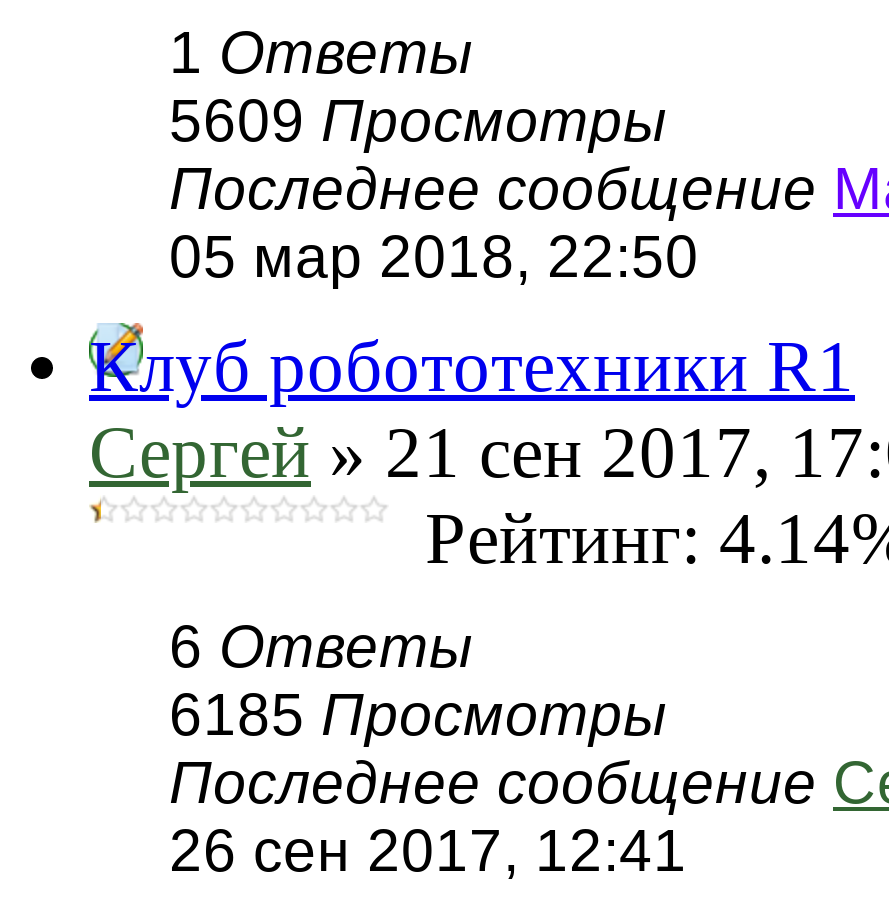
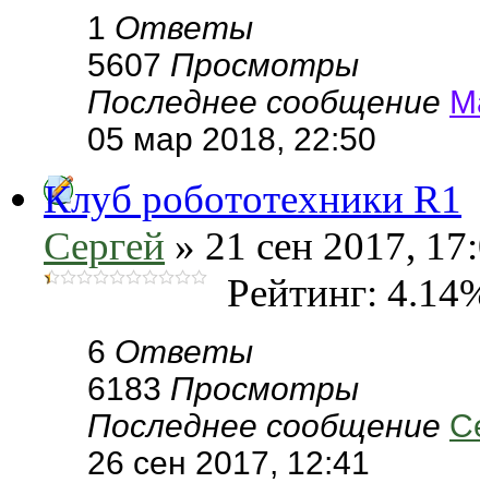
[169,87,667,153] 5609 Просмотры -> [87,47,359,83] 5607 Просмотры
[169,681,667,747] 6185 Просмотры -> [87,371,359,407] 6183 Просмотры

